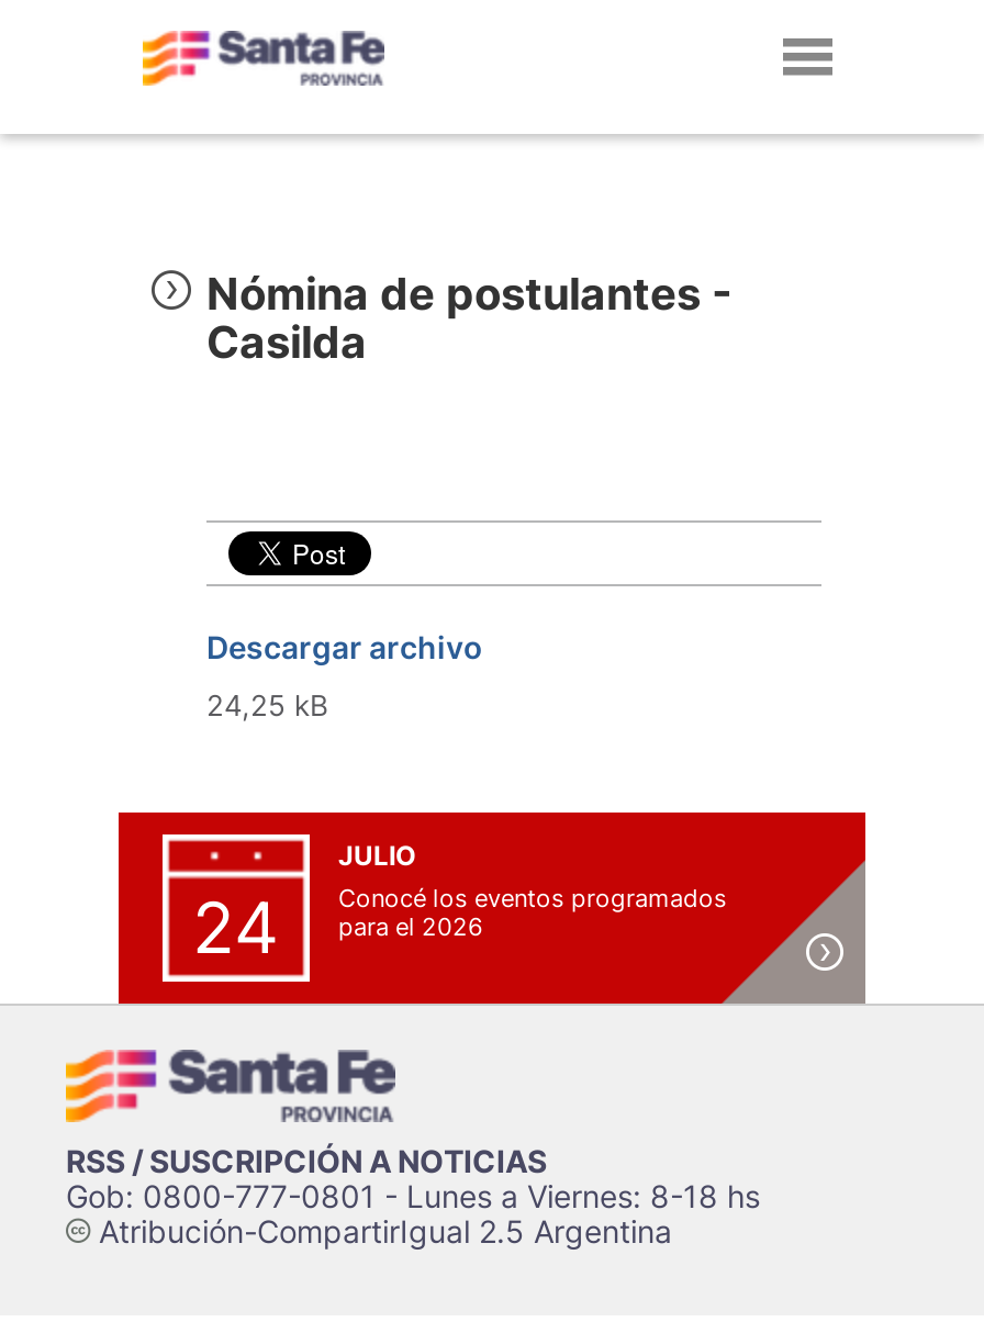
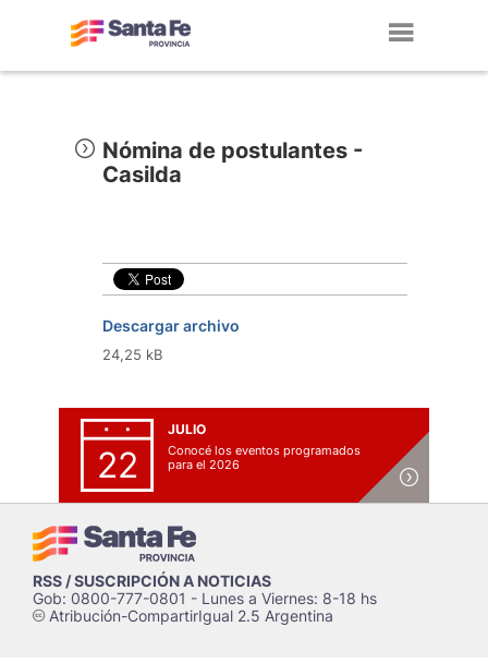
[192,883,727,971] 24 Conocé los eventos programados para el 2026 -> [96,443,361,486] 22 Conocé los eventos programados para el 2026

